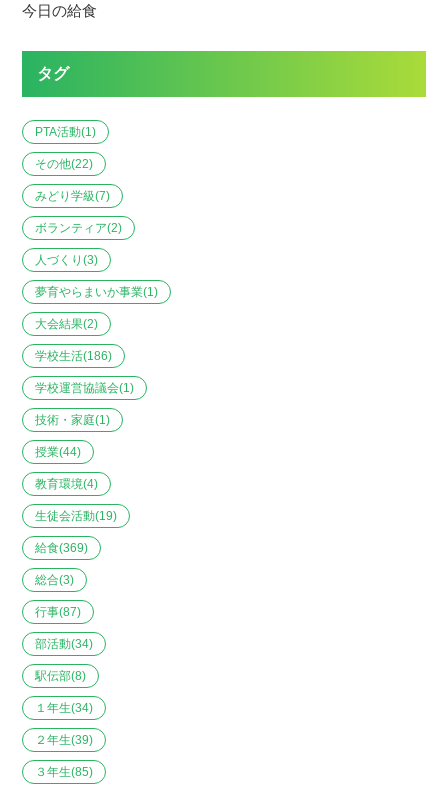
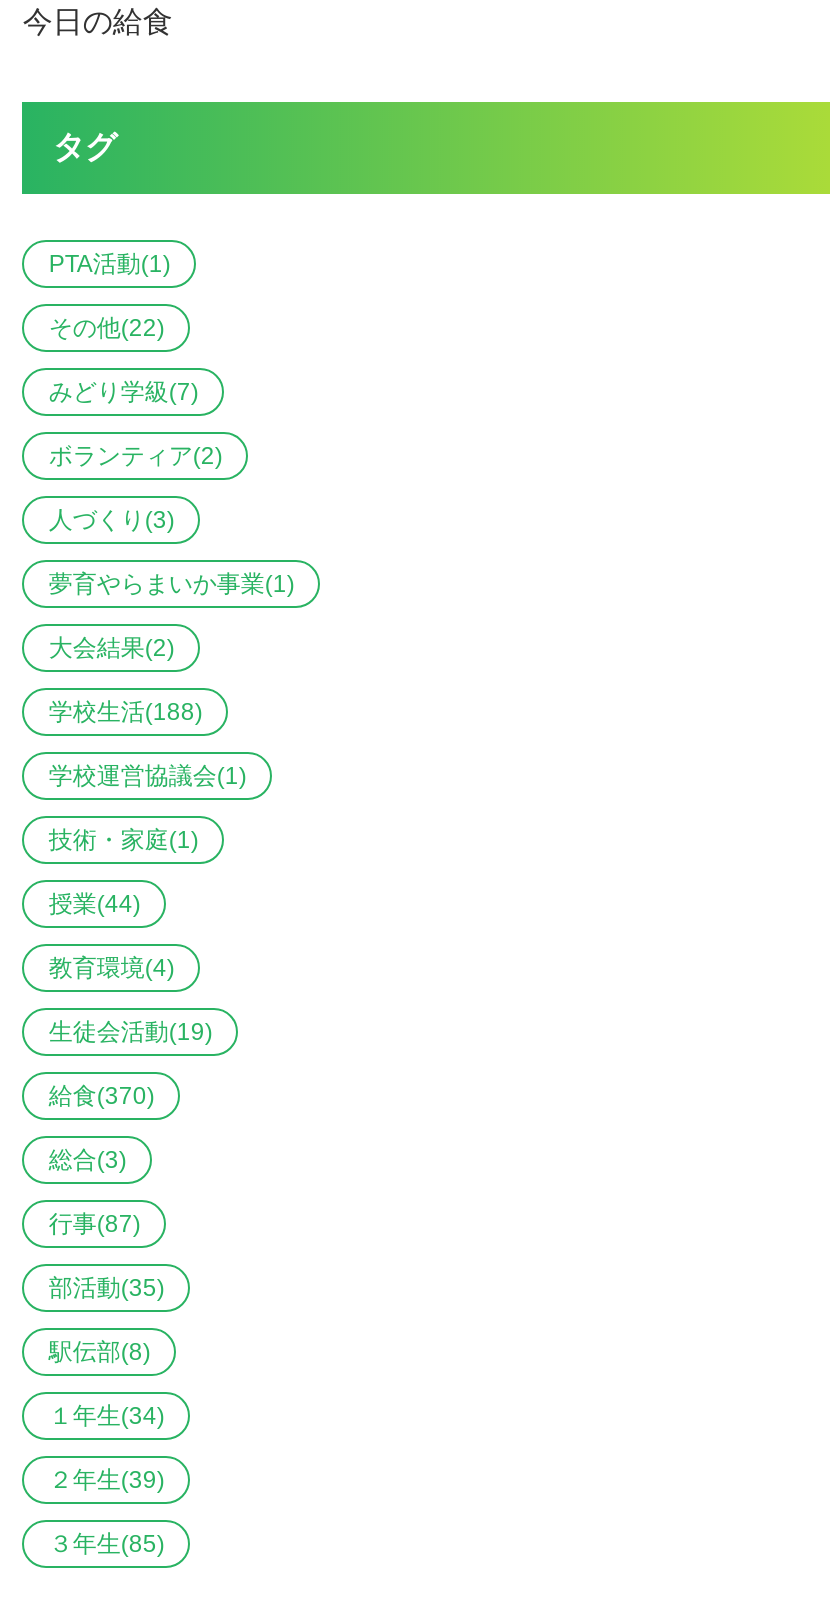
[35,349,112,363] 学校生活(186) -> [49,699,203,727] 学校生活(188)
[35,541,88,555] 給食(369) -> [49,1083,155,1111] 給食(370)
[35,637,93,651] 部活動(34) -> [49,1275,165,1303] 部活動(35)

